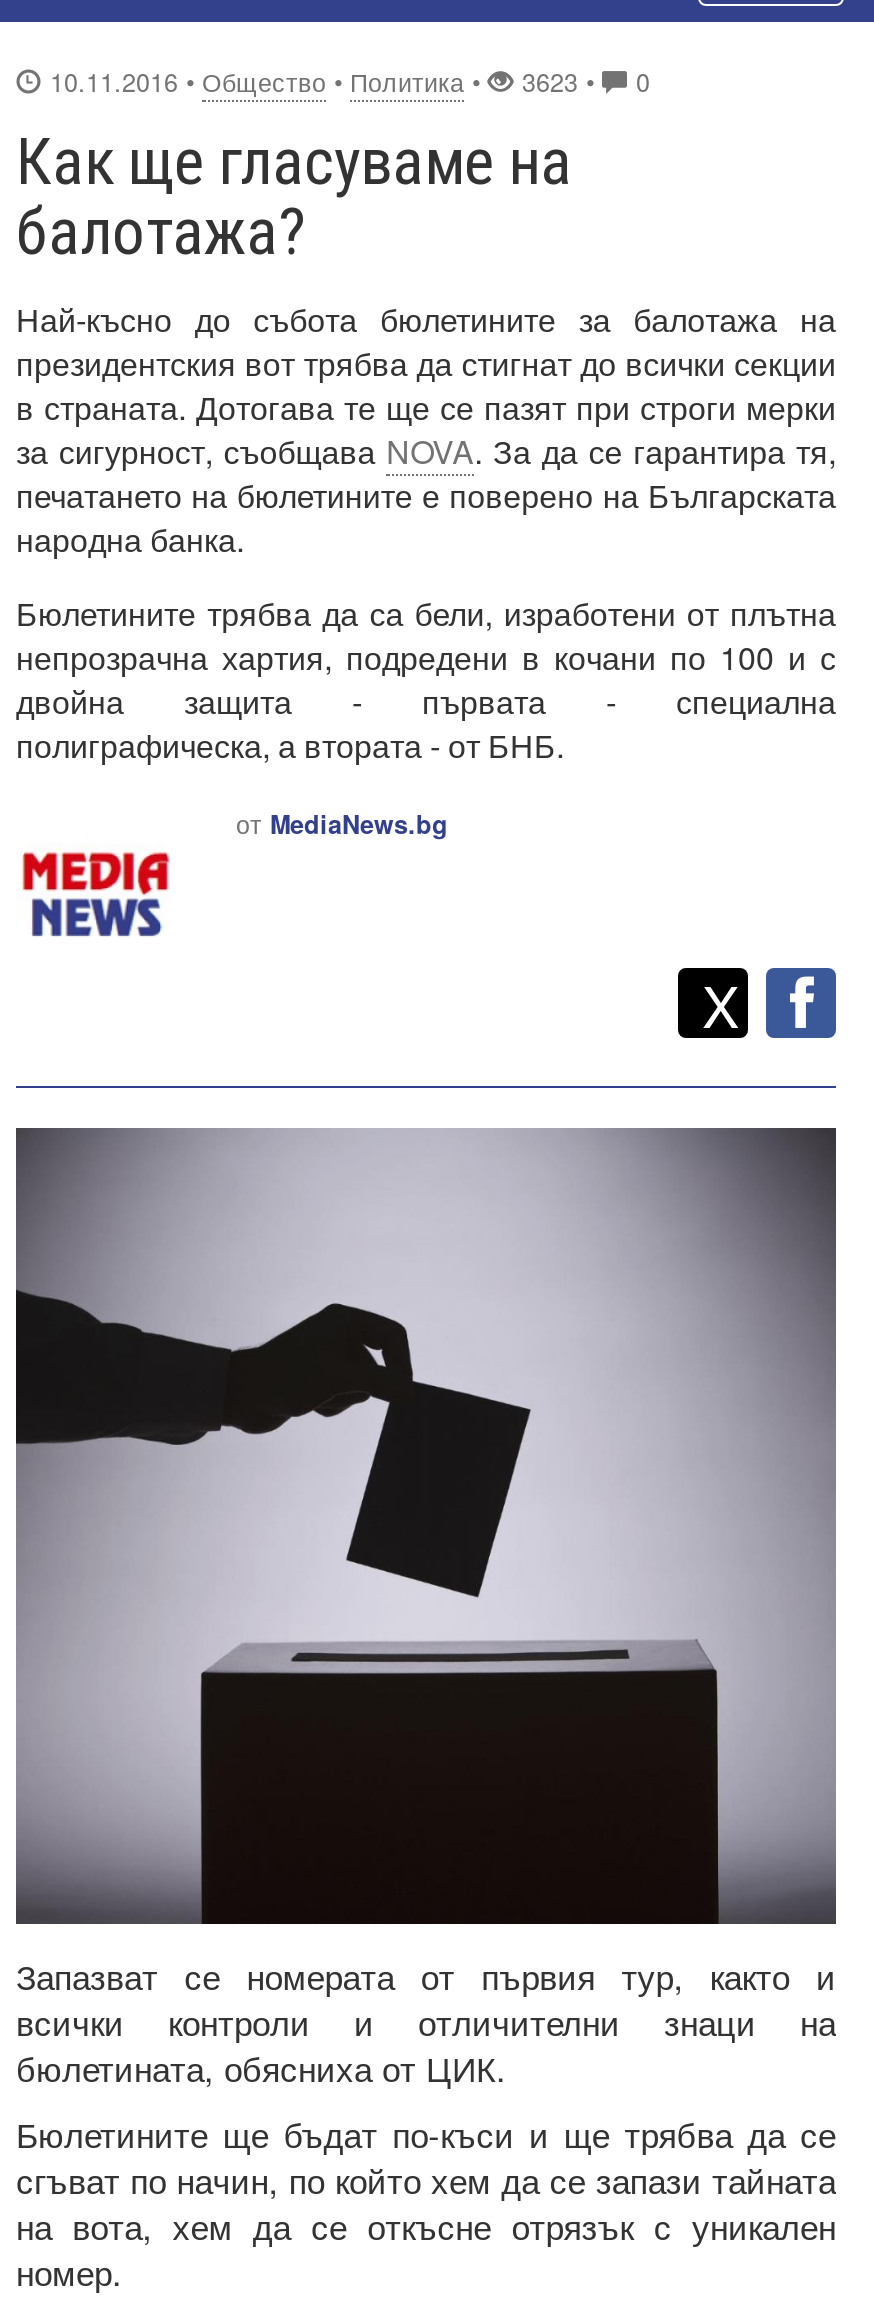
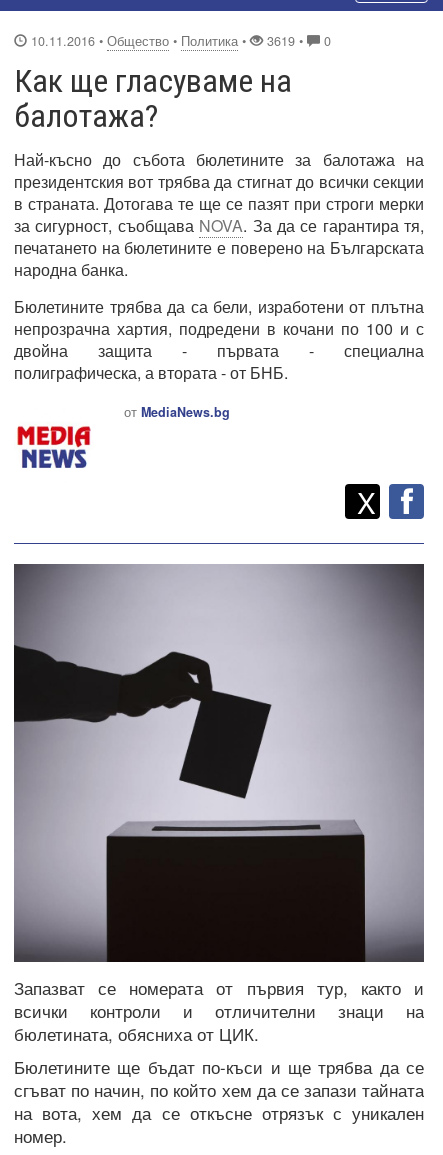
[50,63,650,99] 10.11.2016 • Общество • Политика • 3623 • 0 -> [31,31,331,49] 10.11.2016 • Общество • Политика • 3619 • 0

